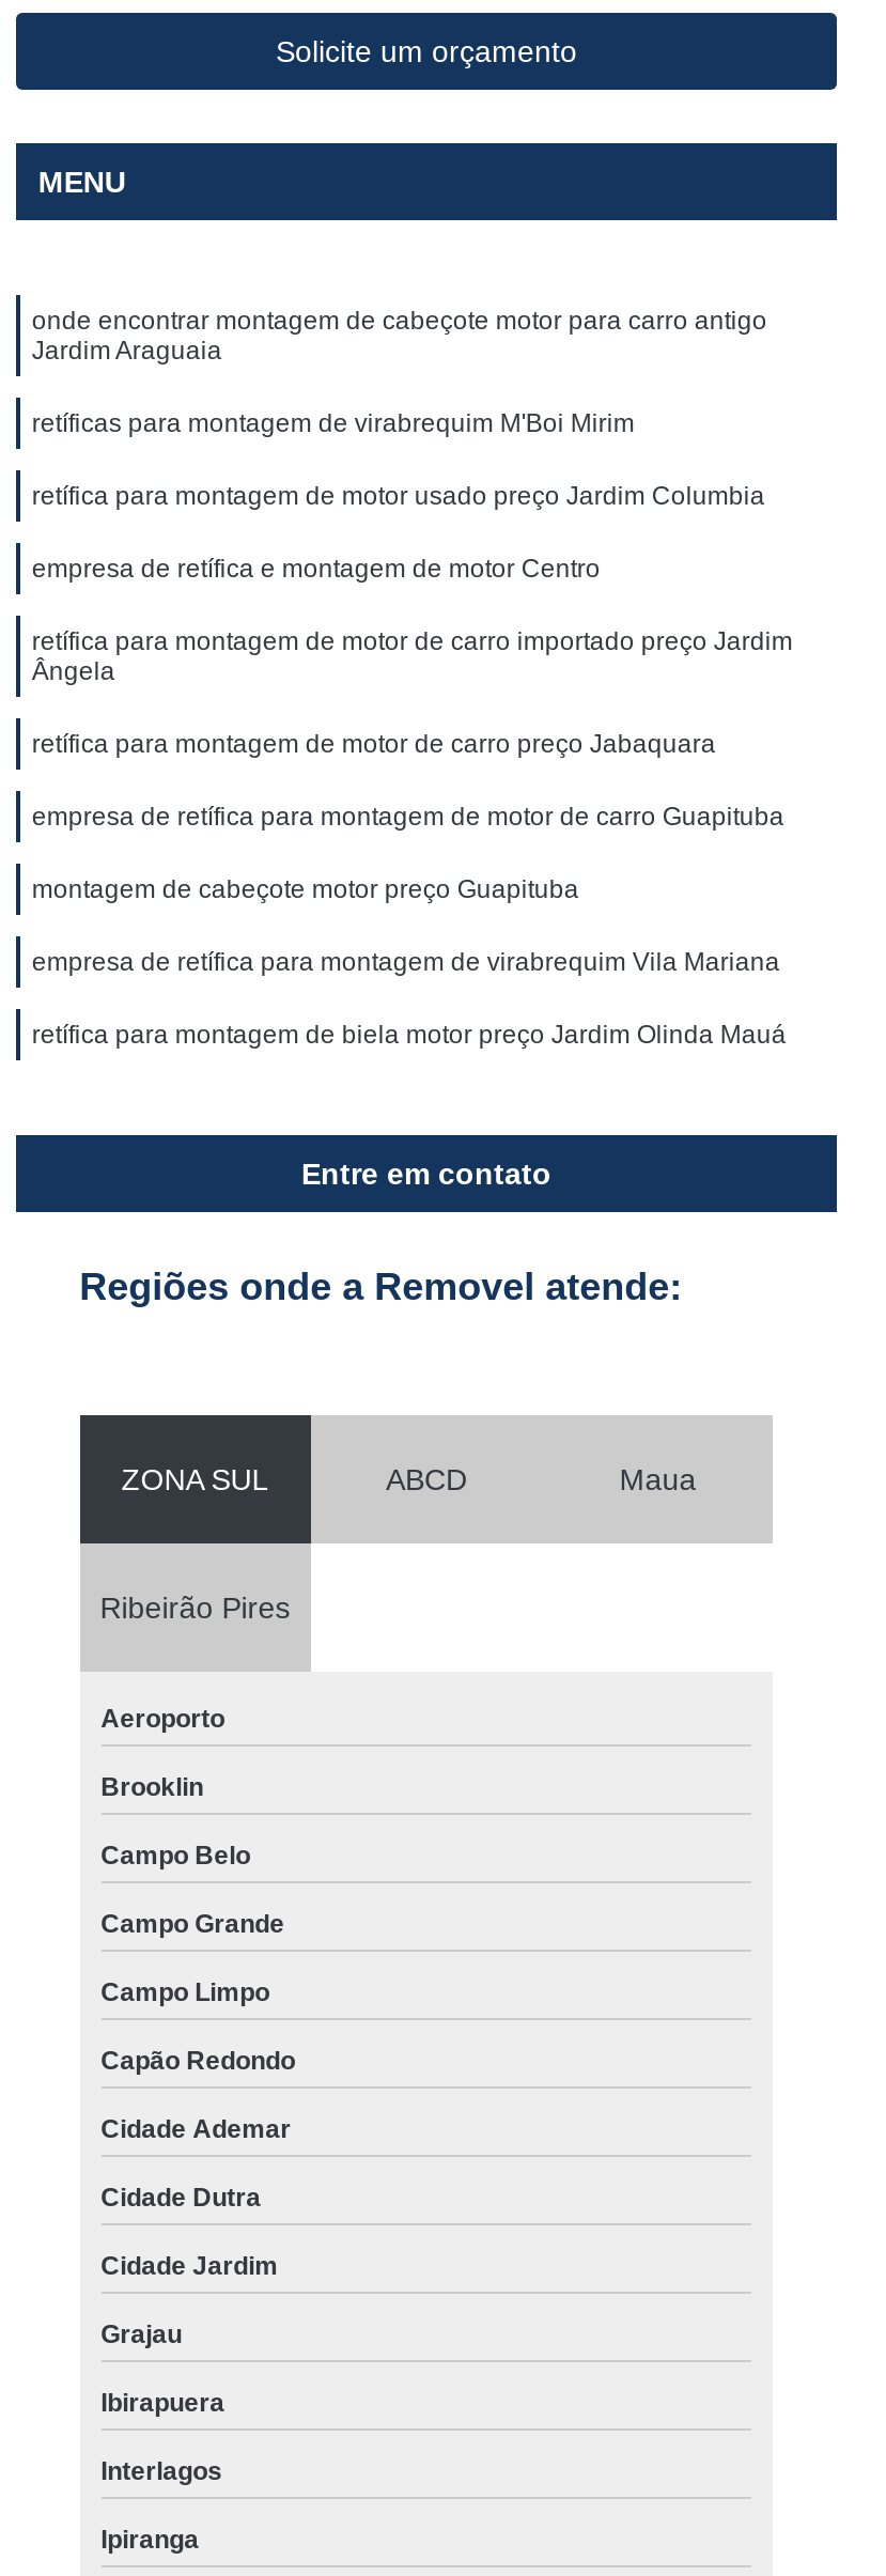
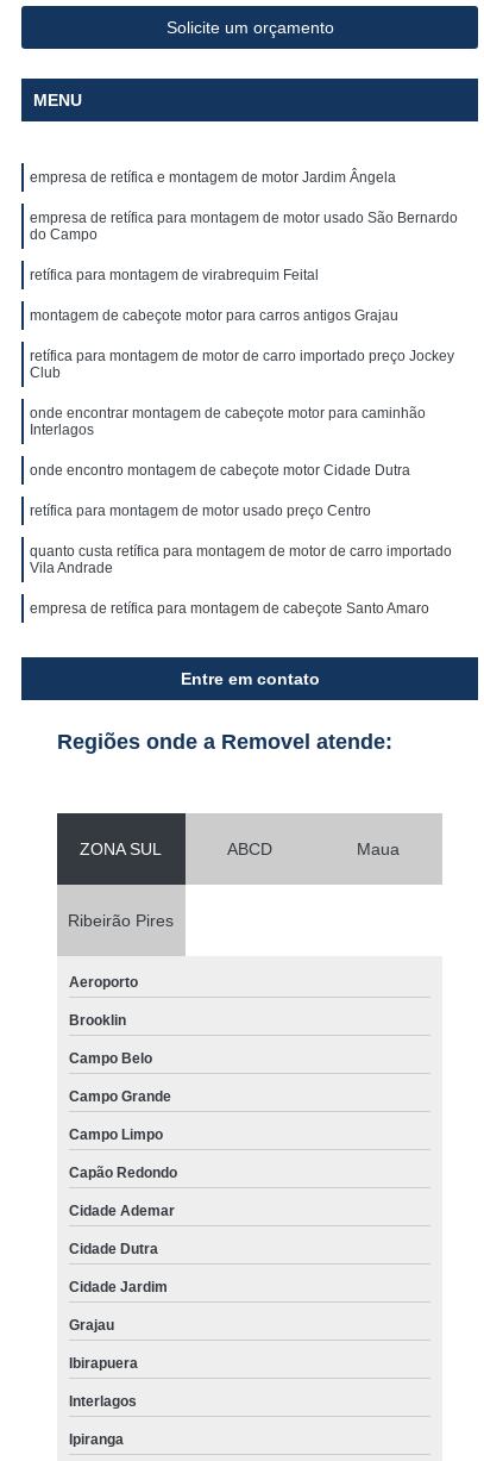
[32,305,767,365] onde encontrar montagem de cabeçote motor para carro antigo | Jardim Araguaia -> [30,169,396,186] empresa de retífica e montagem de motor Jardim Ângela
[32,408,635,438] retíficas para montagem de virabrequim M'Boi Mirim -> [30,209,458,243] empresa de retífica para montagem de motor usado São Bernardo | do Campo
[32,481,765,510] retífica para montagem de motor usado preço Jardim Columbia -> [30,266,319,283] retífica para montagem de virabrequim Feital
[32,553,600,583] empresa de retífica e montagem de motor Centro -> [30,307,399,324] montagem de cabeçote motor para carros antigos Grajau
[32,626,793,686] retífica para montagem de motor de carro importado preço Jardim | Ângela -> [30,347,455,381] retífica para montagem de motor de carro importado preço Jockey | Club
[32,729,716,758] retífica para montagem de motor de carro preço Jabaquara -> [30,405,426,438] onde encontrar montagem de cabeçote motor para caminhão | Interlagos
[32,801,784,831] empresa de retífica para montagem de motor de carro Guapituba -> [30,462,411,478] onde encontro montagem de cabeçote motor Cidade Dutra
[32,874,579,904] montagem de cabeçote motor preço Guapituba -> [30,502,372,519] retífica para montagem de motor usado preço Centro
[32,947,780,977] empresa de retífica para montagem de virabrequim Vila Mariana -> [30,543,452,576] quanto custa retífica para montagem de motor de carro importado | Vila Andrade
[32,1019,786,1049] retífica para montagem de biela motor preço Jardim Olinda Mauá -> [30,600,430,617] empresa de retífica para montagem de cabeçote Santo Amaro

